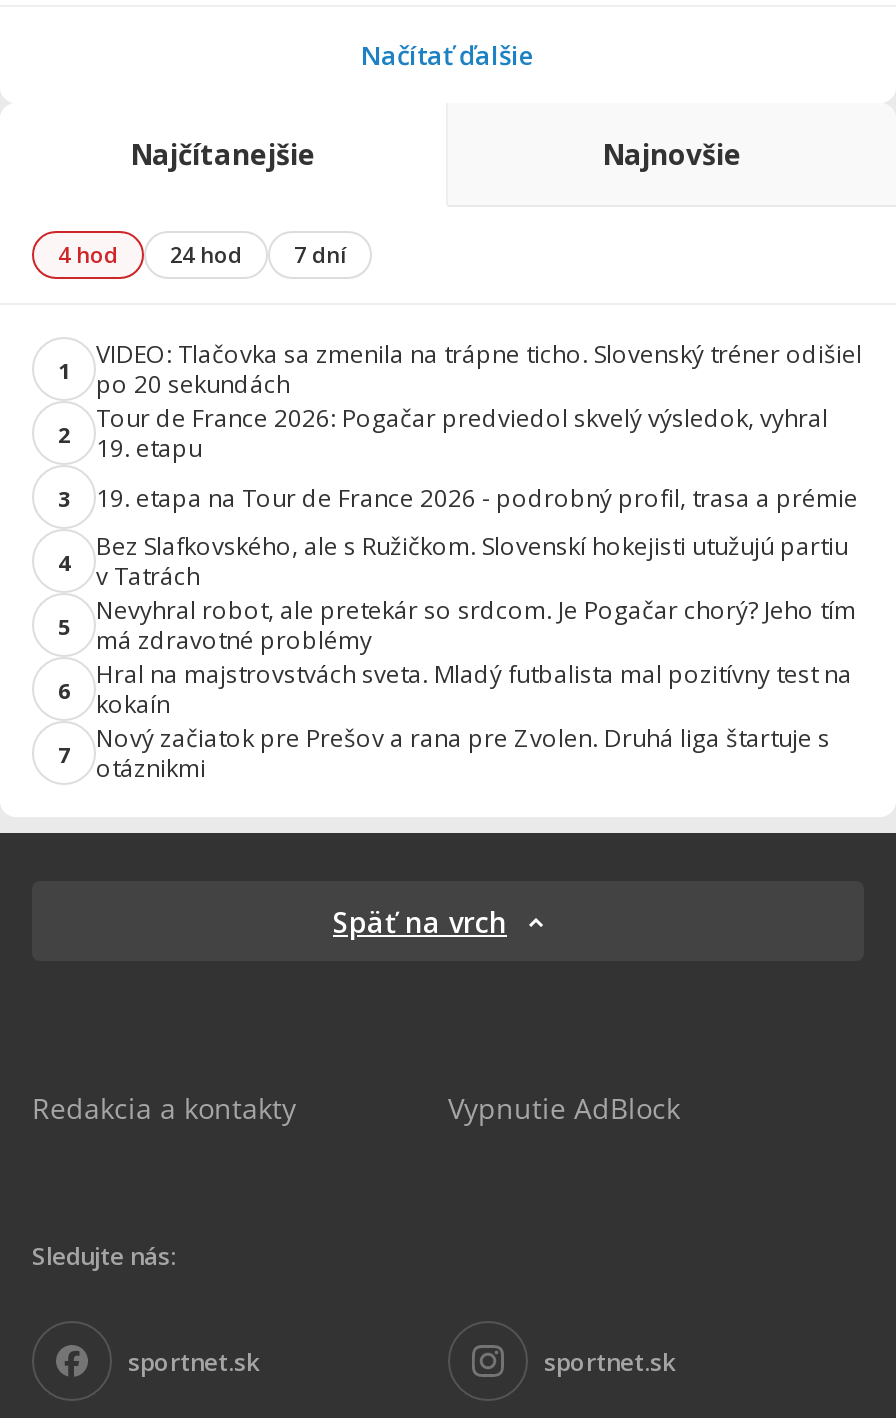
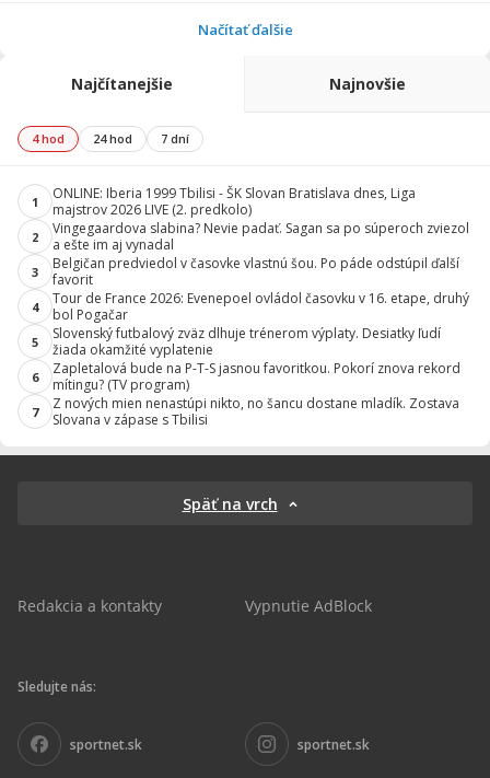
[96,337,862,401] VIDEO: Tlačovka sa zmenila na trápne ticho. Slovenský tréner odišiel | po 20 sekundách -> [52,184,416,219] ONLINE: Iberia 1999 Tbilisi - ŠK Slovan Bratislava dnes, Liga | majstrov 2026 LIVE (2. predkolo)
[96,401,828,465] Tour de France 2026: Pogačar predviedol skvelý výsledok, vyhral | 19. etapu -> [52,219,469,254] Vingegaardova slabina? Nevie padať. Sagan sa po súperoch zviezol | a ešte im aj vynadal
[96,480,858,514] 19. etapa na Tour de France 2026 - podrobný profil, trasa a prémie -> [52,254,459,289] Belgičan predviedol v časovke vlastnú šou. Po páde odstúpil ďalší | favorit
[96,529,848,593] Bez Slafkovského, ale s Ružičkom. Slovenskí hokejisti utužujú partiu | v Tatrách -> [52,289,469,324] Tour de France 2026: Evenepoel ovládol časovku v 16. etape, druhý | bol Pogačar
[96,593,856,657] Nevyhral robot, ale pretekár so srdcom. Je Pogačar chorý? Jeho tím | má zdravotné problémy -> [52,324,441,359] Slovenský futbalový zväz dlhuje trénerom výplaty. Desiatky ľudí | žiada okamžité vyplatenie
[96,657,852,721] Hral na majstrovstvách sveta. Mladý futbalista mal pozitívny test na | kokaín -> [52,359,460,394] Zapletalová bude na P-T-S jasnou favoritkou. Pokorí znova rekord | mítingu? (TV program)
[96,721,830,785] Nový začiatok pre Prešov a rana pre Zvolen. Druhá liga štartuje s | otáznikmi -> [52,394,459,429] Z nových mien nenastúpi nikto, no šancu dostane mladík. Zostava | Slovana v zápase s Tbilisi

